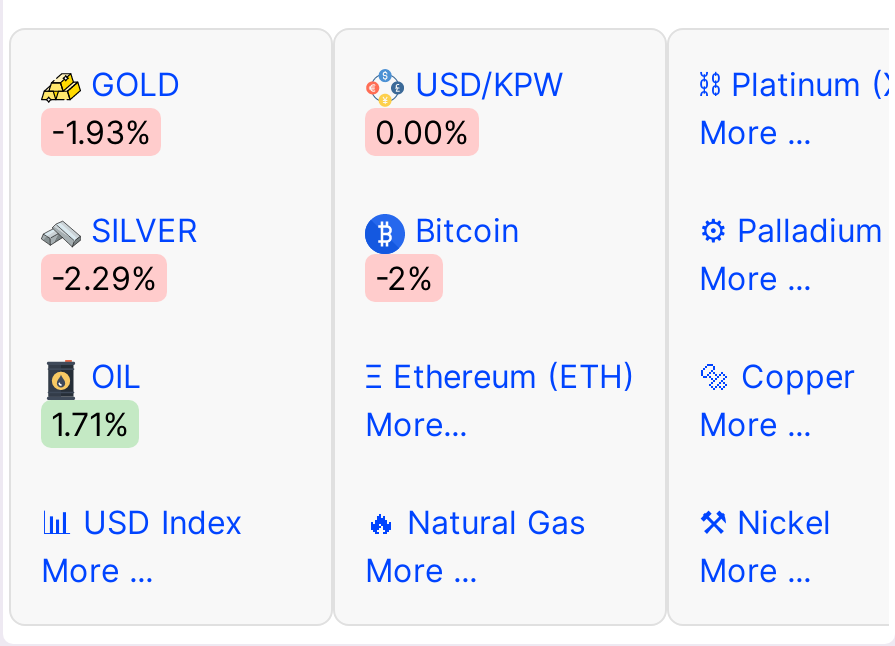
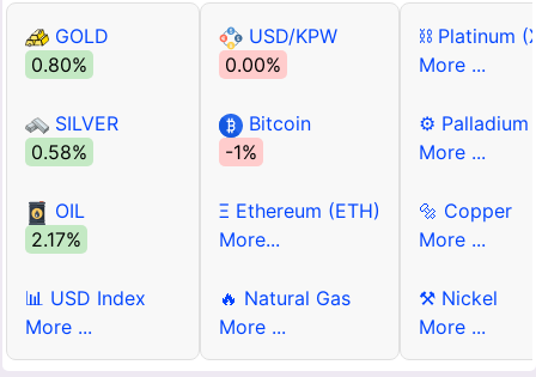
[51,113,151,153] -1.93% -> [31,53,87,77] 0.80%
[51,259,157,299] -2.29% -> [31,141,87,164] 0.58%
[375,259,433,299] -2% -> [225,141,257,164] -1%
[51,405,129,445] 1.71% -> [31,228,81,252] 2.17%

